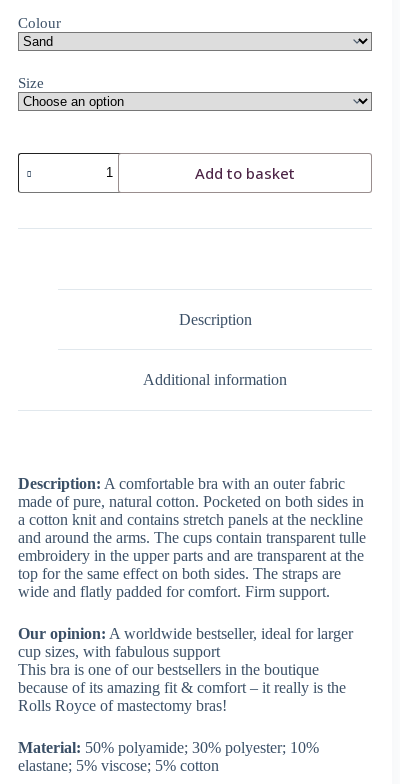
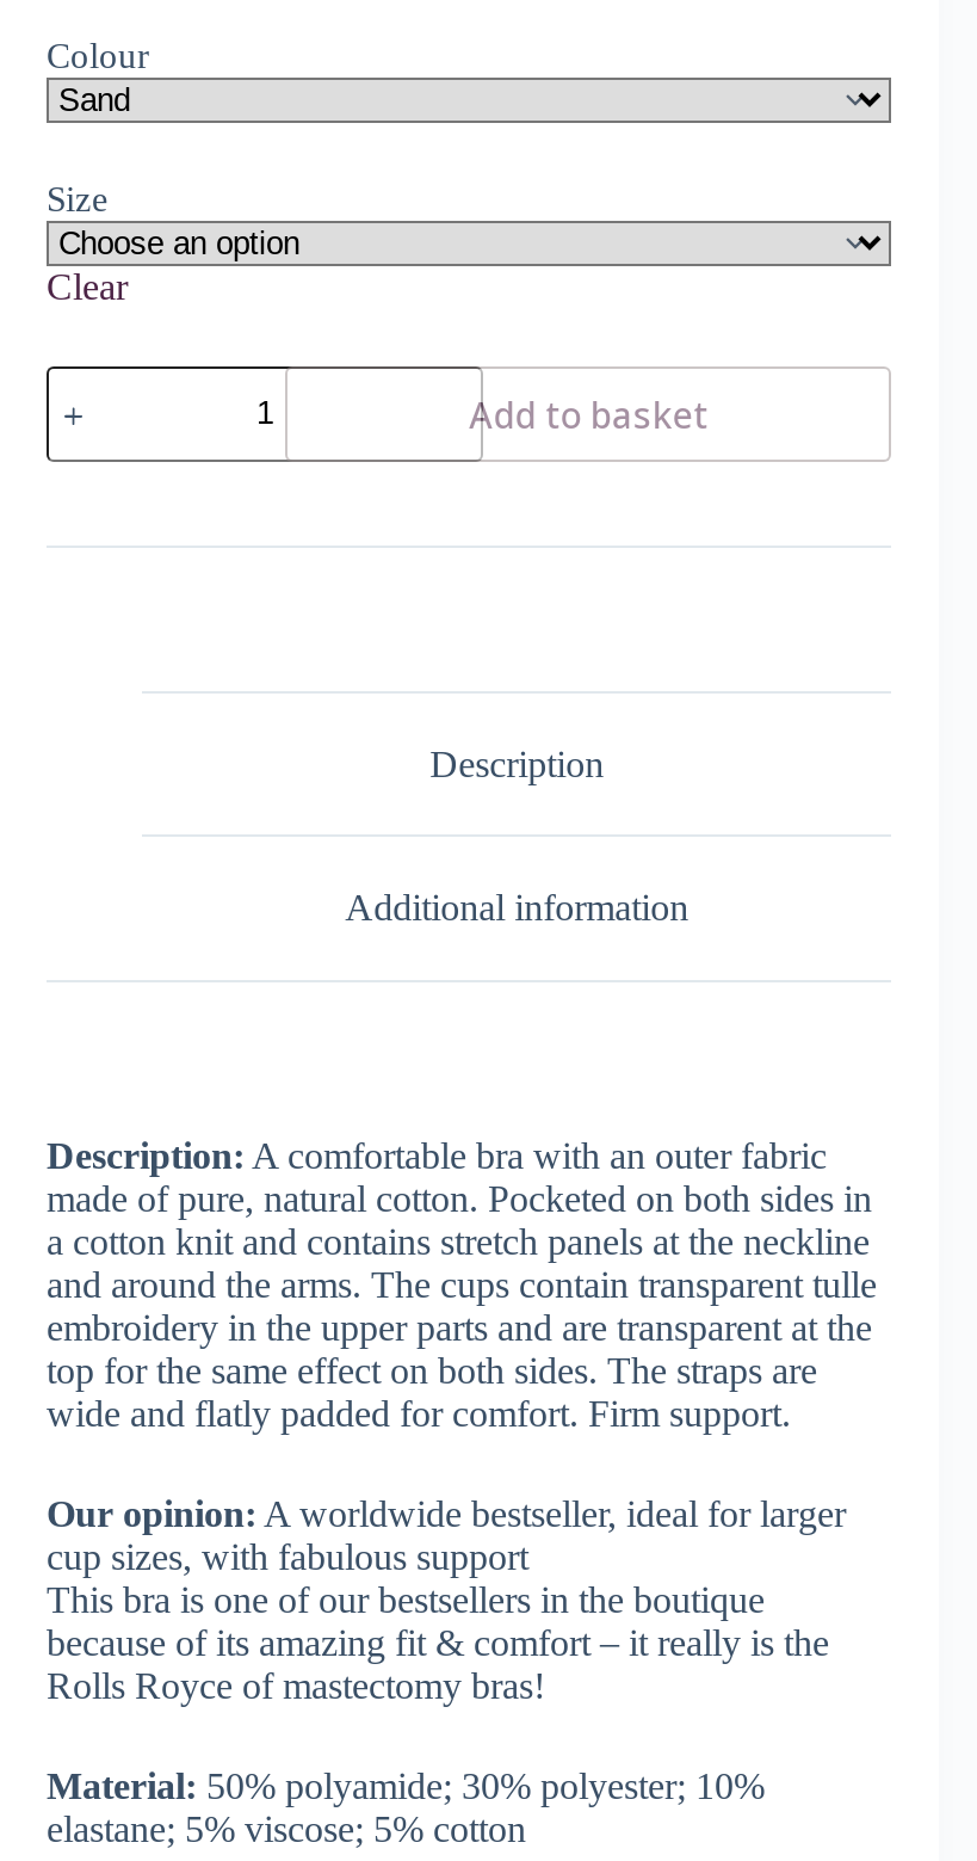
none -> [47,266,128,307] Clear

